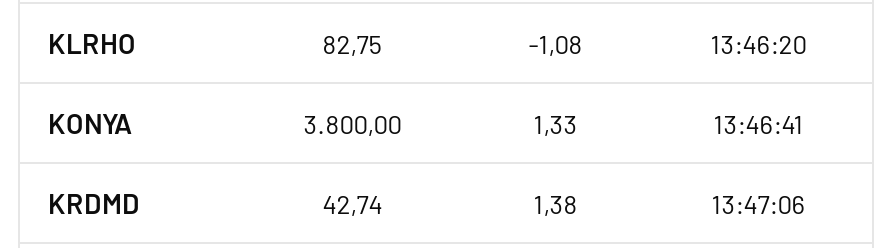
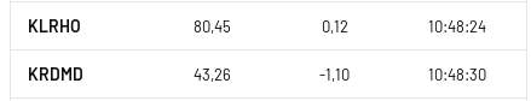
[48,27,806,140] 82,75 | -1,08 | 13:46:20 | KONYA | 3.800,00 | 1,33 | 13:46:41 -> [193,16,486,35] 80,45 | 0,12 | 10:48:24
[322,187,382,219] 42,74 -> [193,64,231,84] 43,26
[534,187,578,219] 1,38 -> [320,64,350,84] -1,10
[712,187,806,219] 13:47:06 -> [428,64,486,84] 10:48:30

